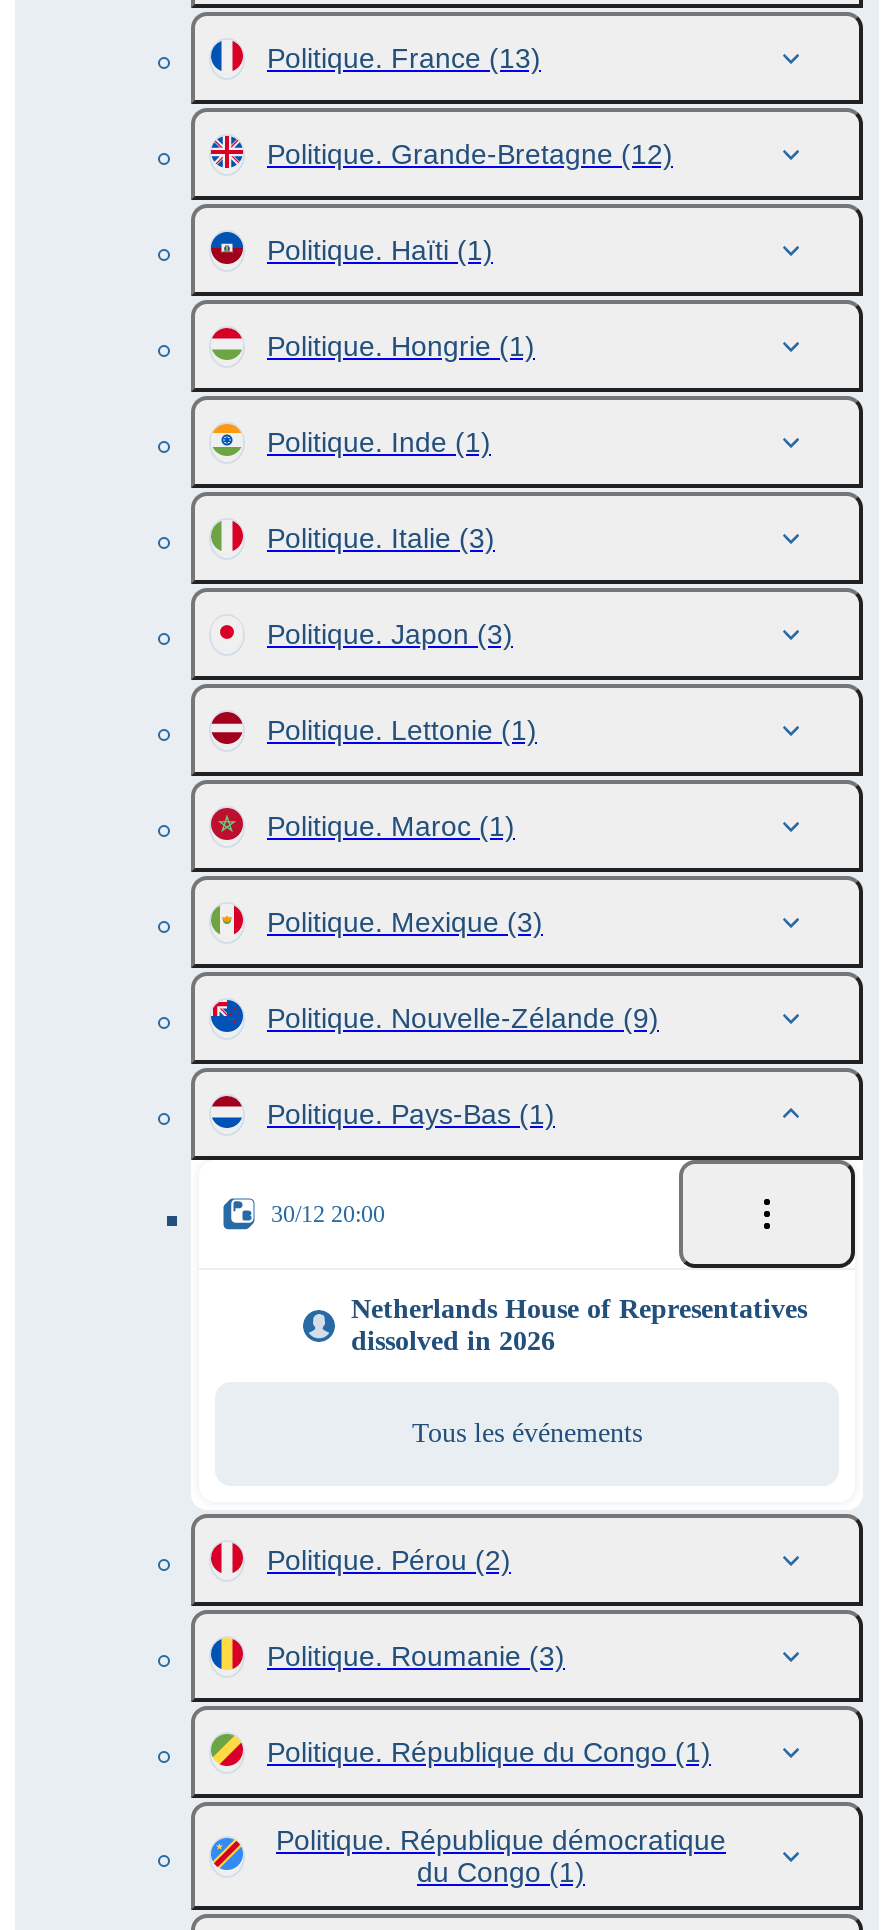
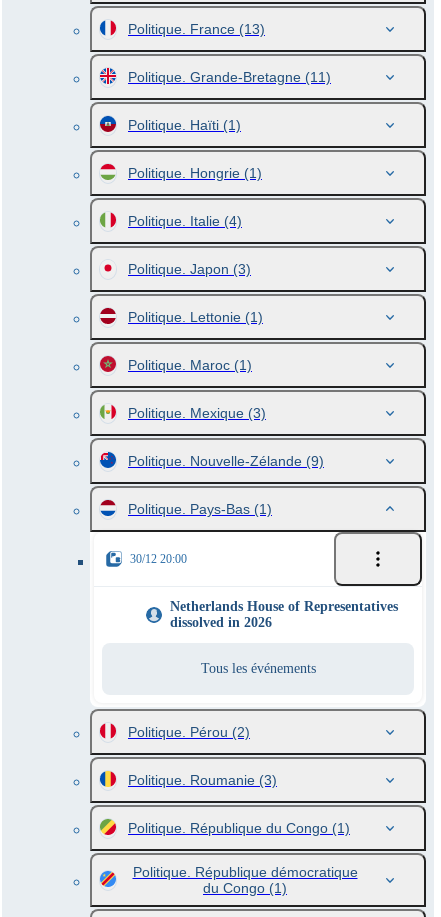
[267,138,673,170] Politique. Grande-Bretagne (12) -> [128,69,331,85] Politique. Grande-Bretagne (11)
[267,426,495,554] Politique. Inde (1) | Politique. Italie (3) -> [128,213,242,229] Politique. Italie (4)

